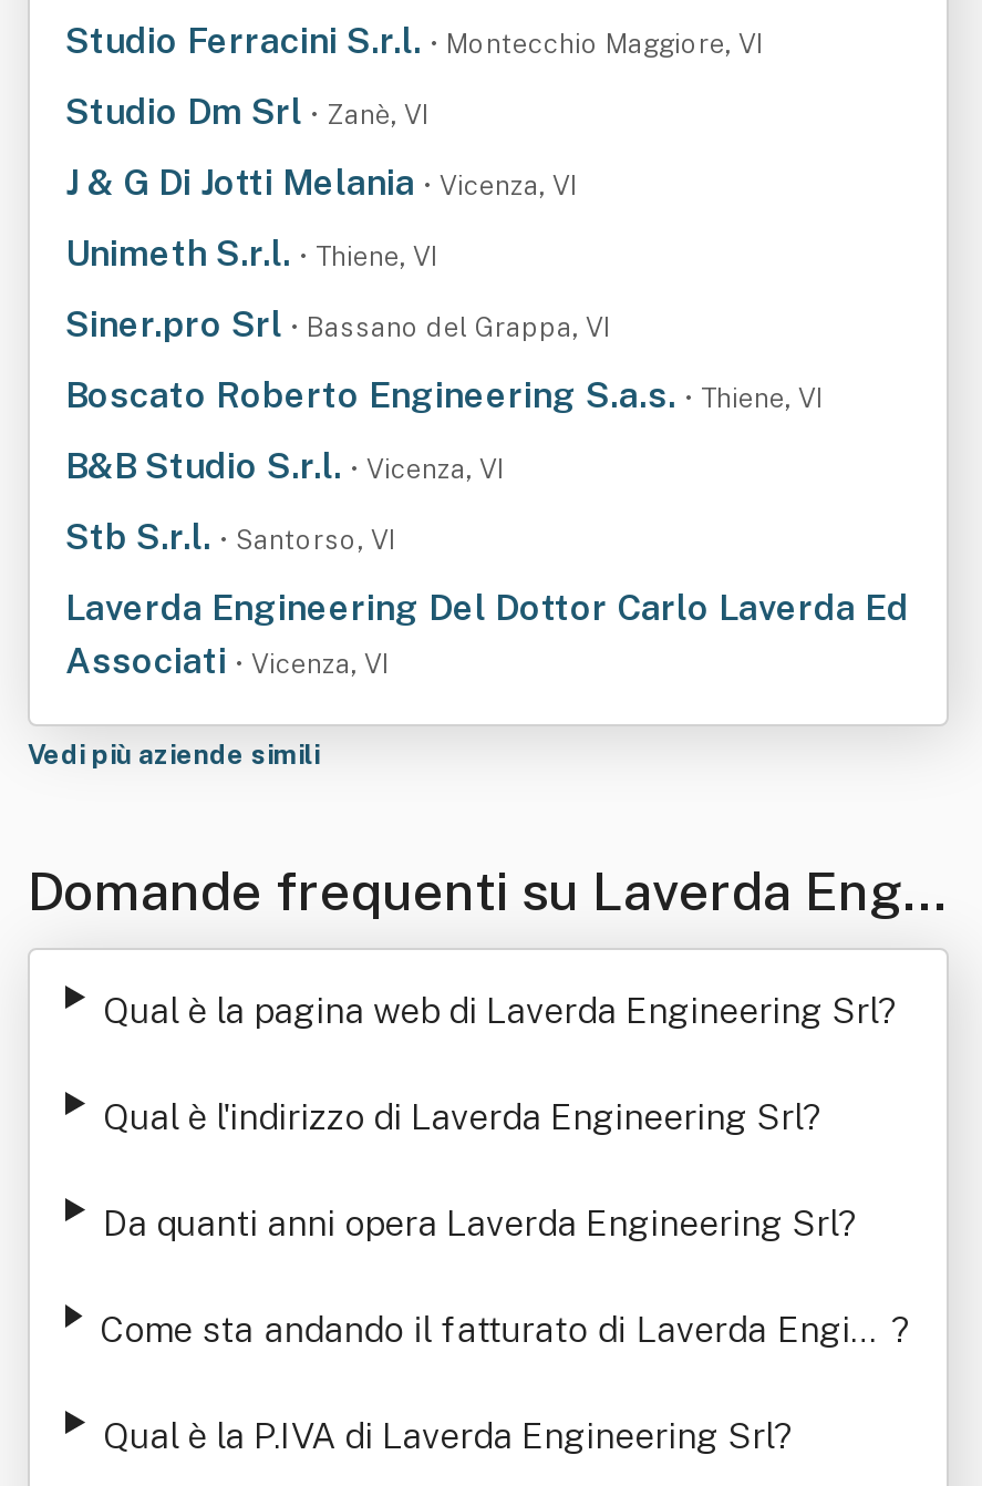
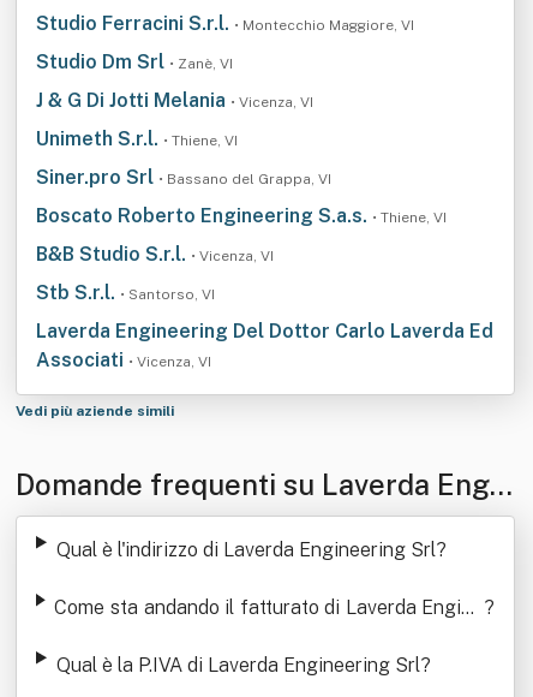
[103,990,898,1032] Qual è la pagina web di Laverda Engineering Srl? -> none
[103,1203,858,1245] Da quanti anni opera Laverda Engineering Srl? -> none

